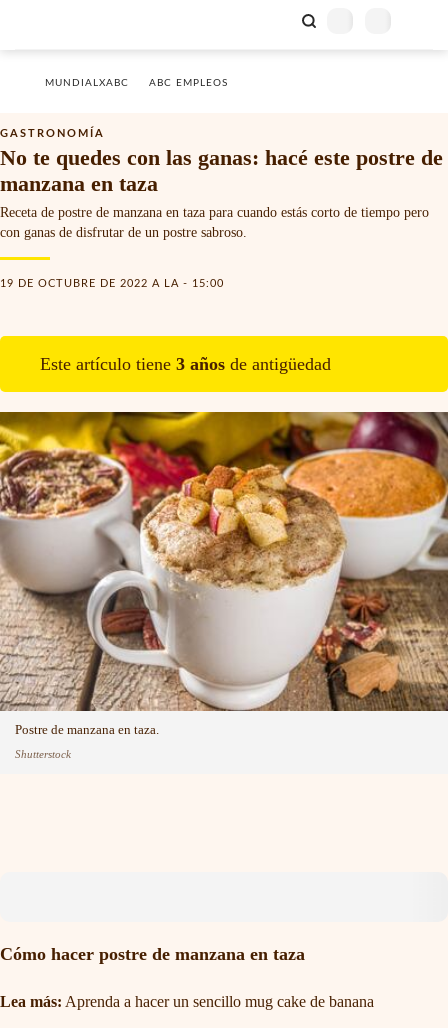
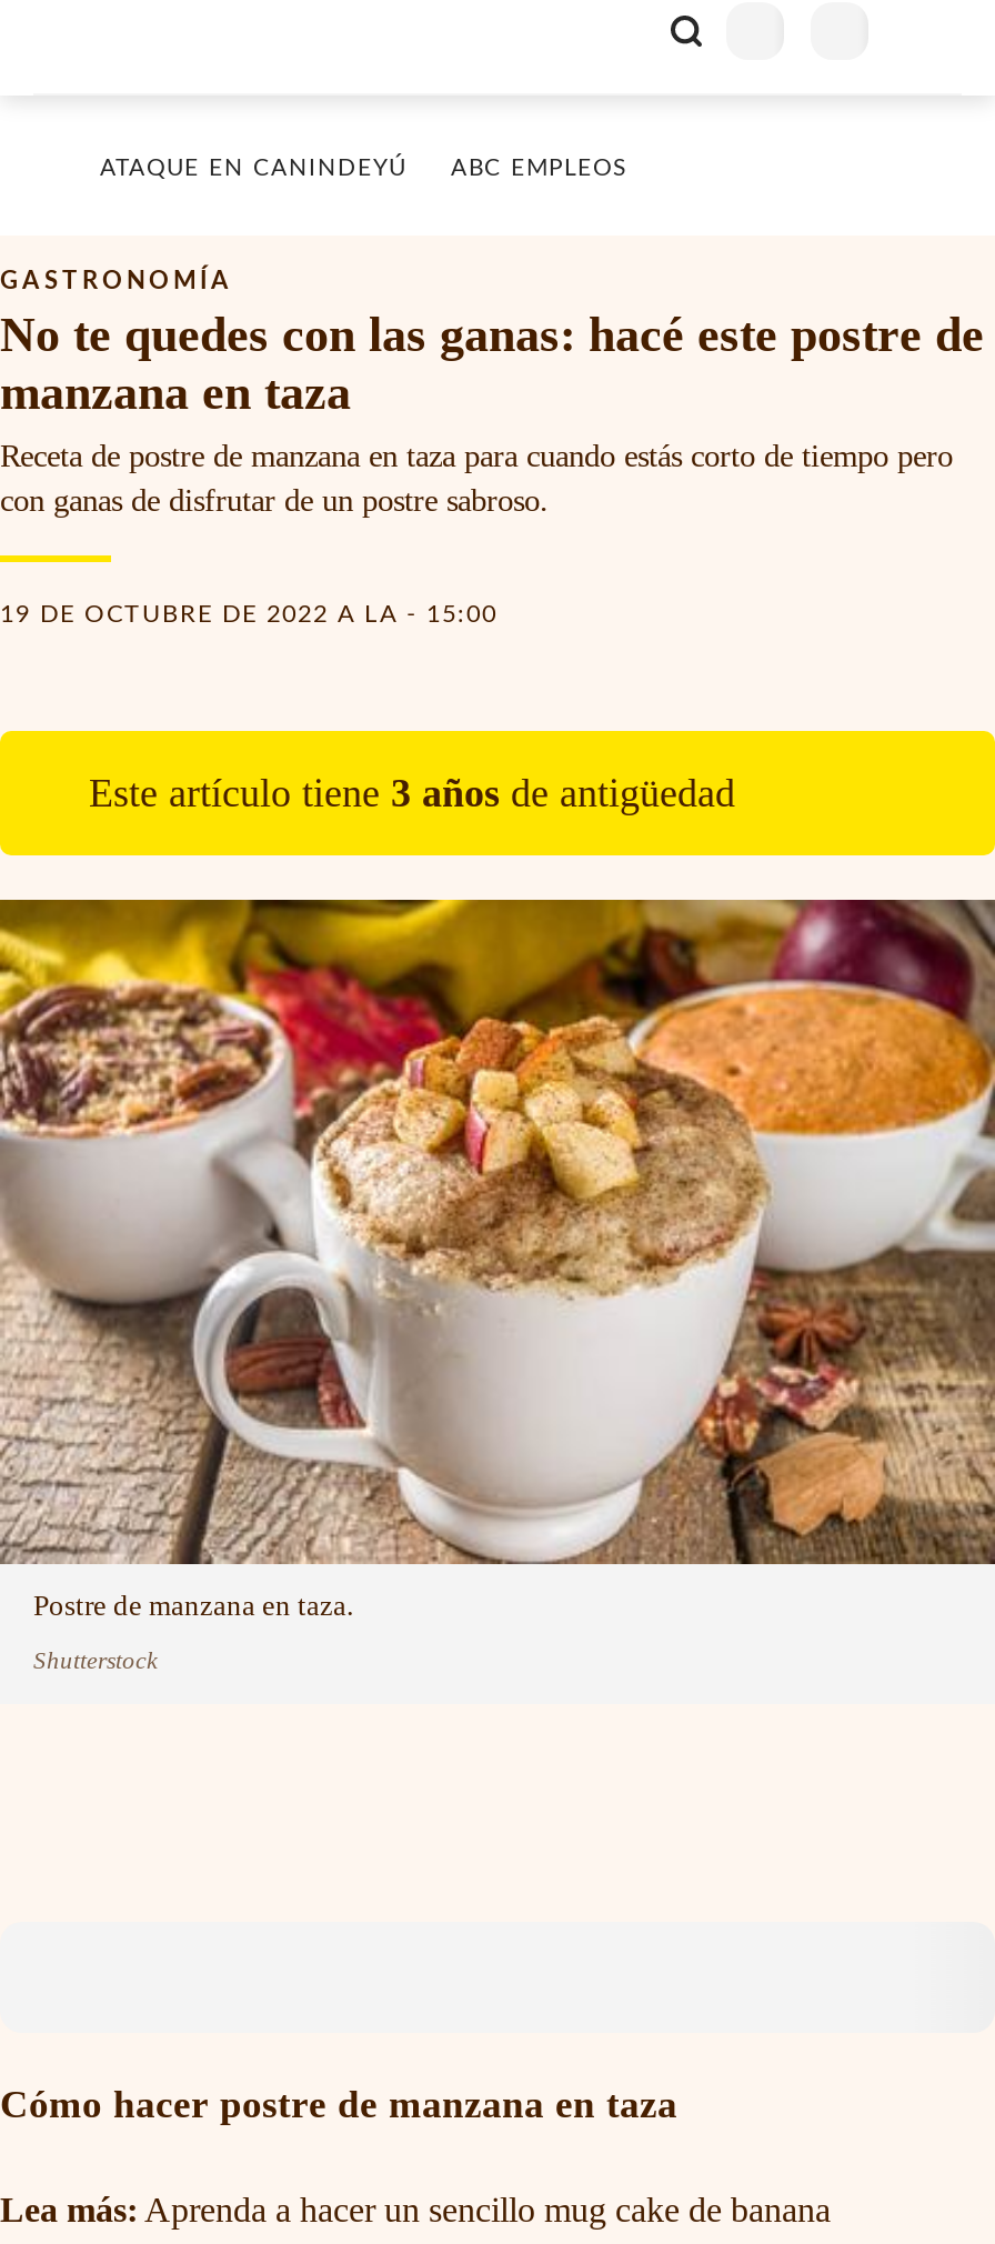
[45,78,129,88] MUNDIALXABC -> [100,158,406,180] ATAQUE EN CANINDEYÚ

